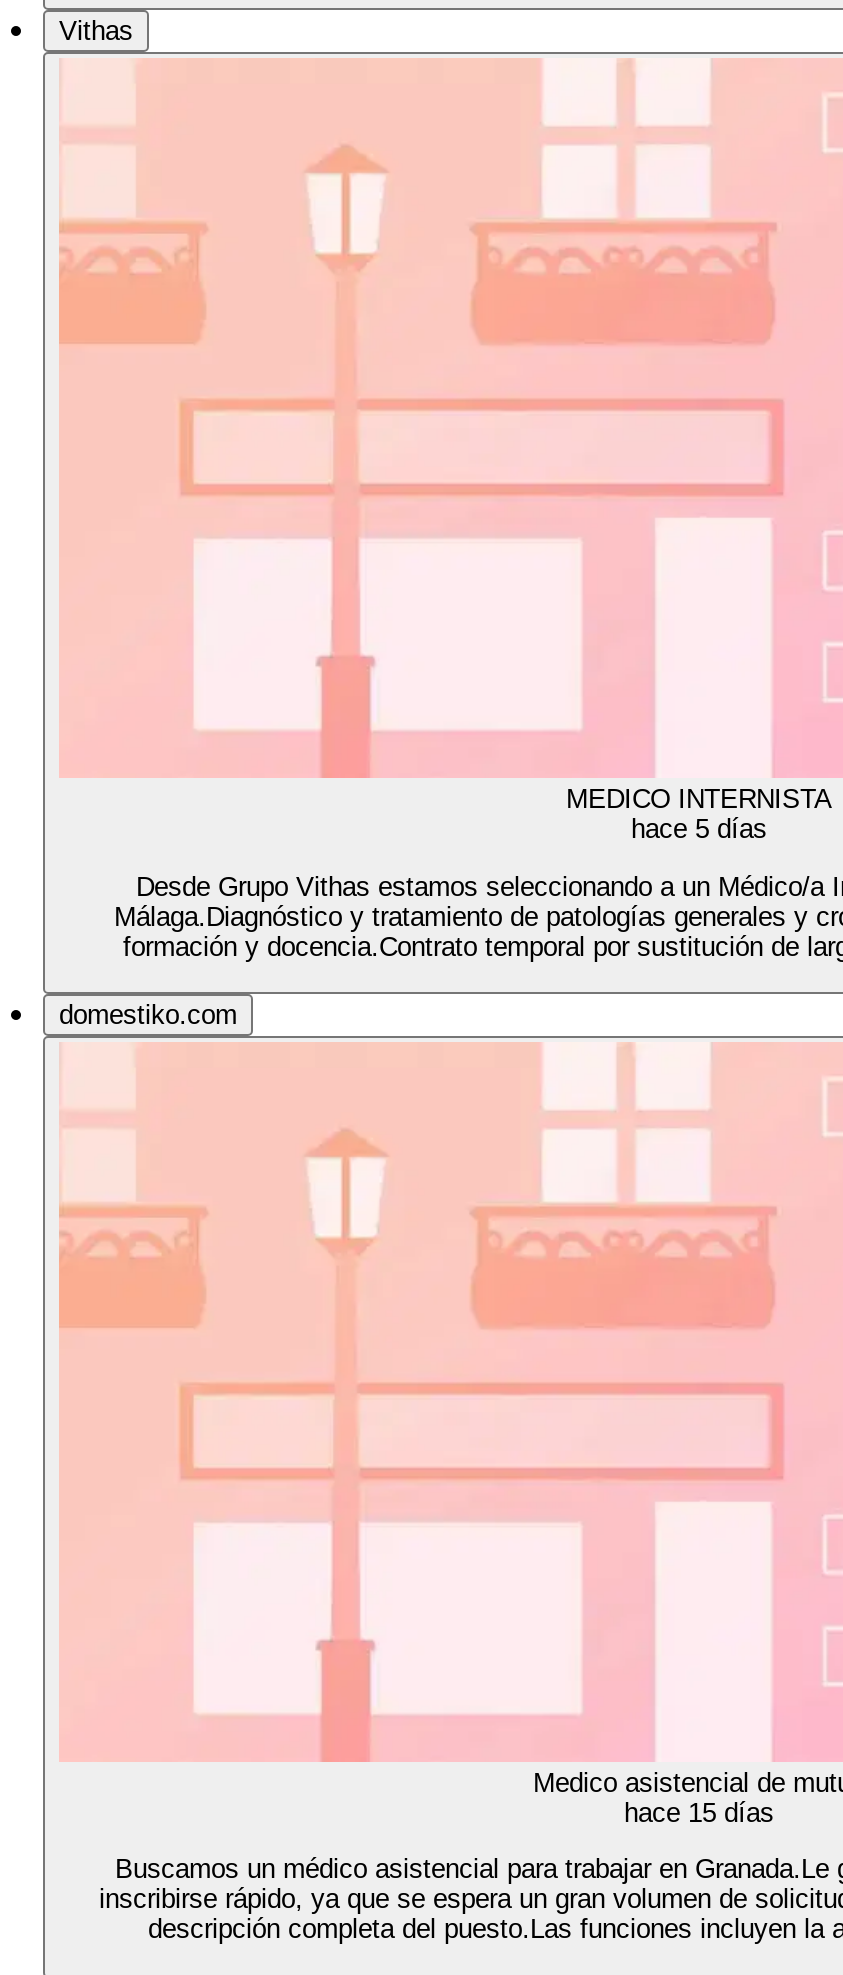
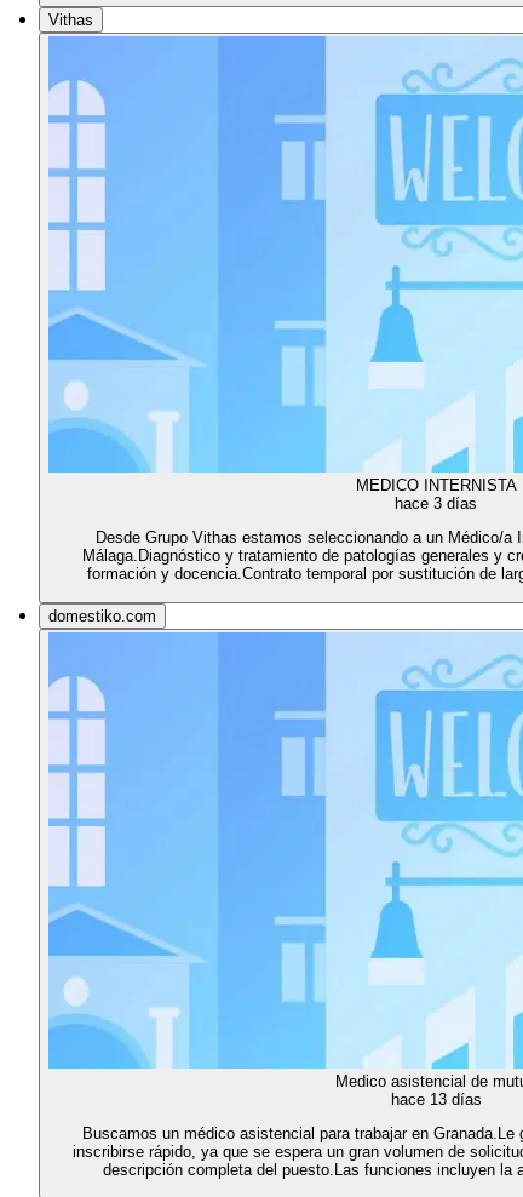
[51,49,837,845] [image] | hace 5 días -> [47,34,519,513] [image] | hace 3 días
[51,1033,837,1829] [image] | hace 15 días -> [47,630,519,1108] [image] | hace 13 días

